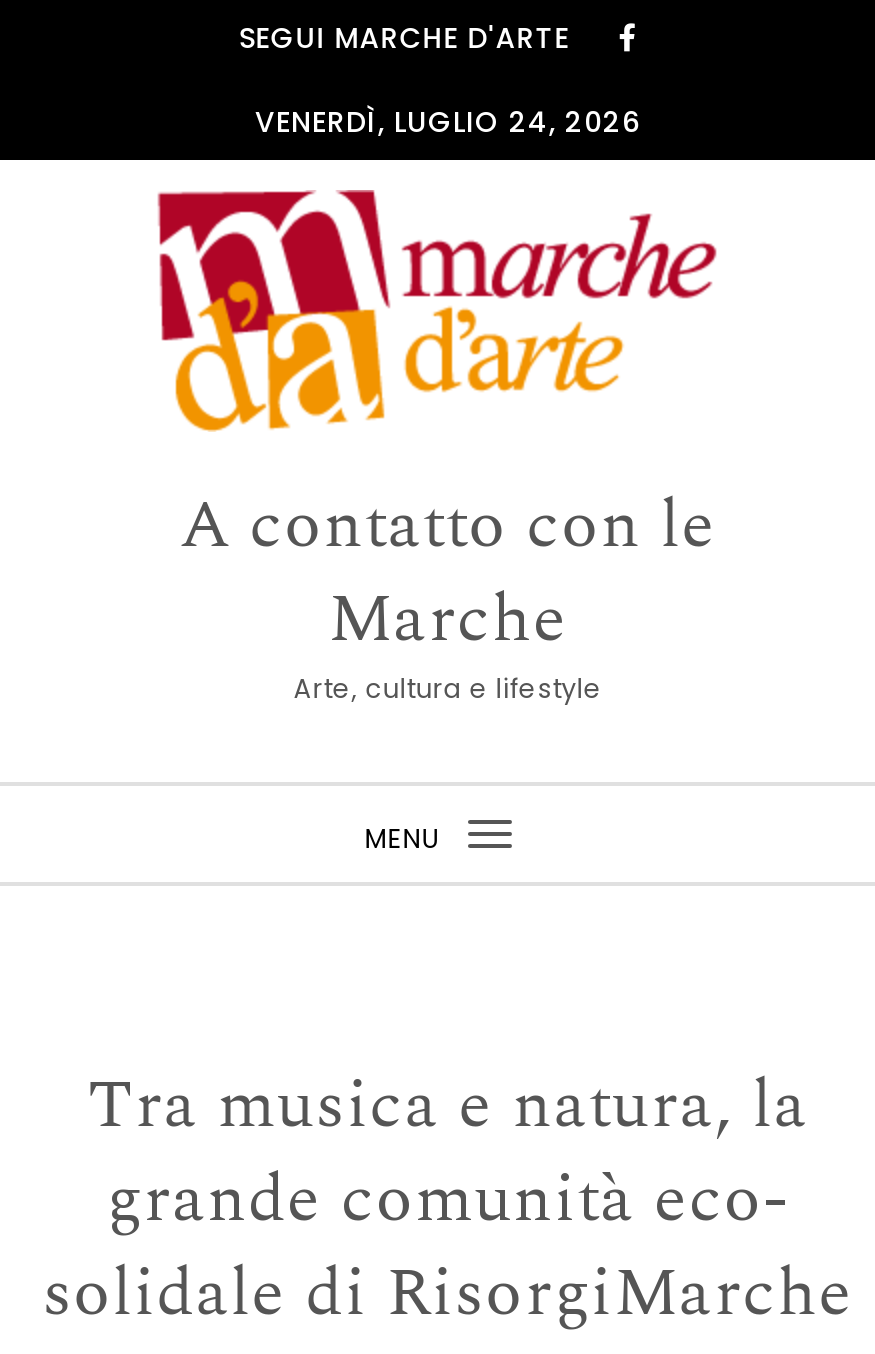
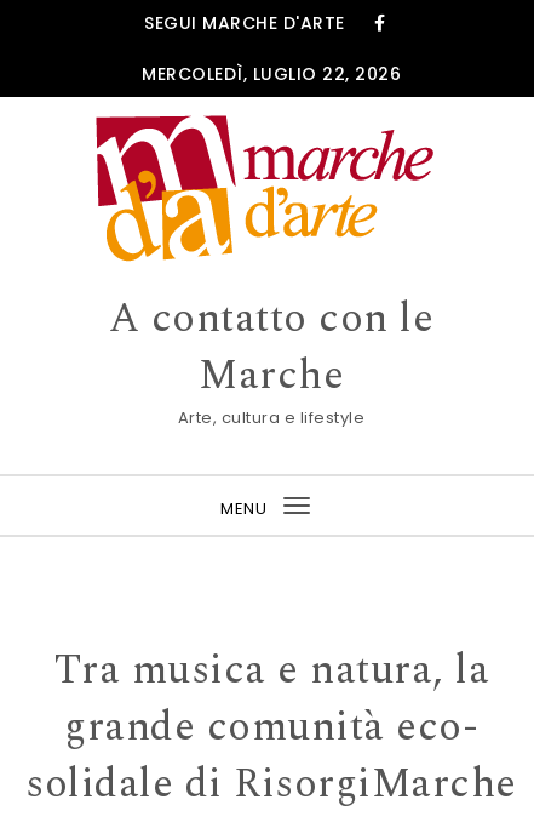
[255,102,641,142] VENERDÌ, LUGLIO 24, 2026 -> [142,62,401,86] MERCOLEDÌ, LUGLIO 22, 2026

